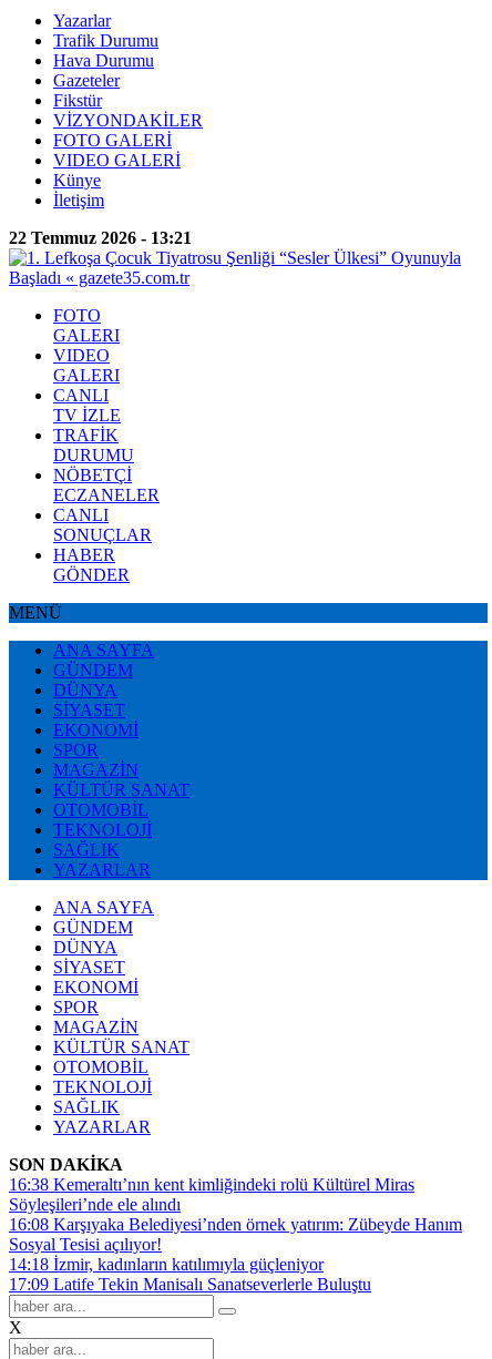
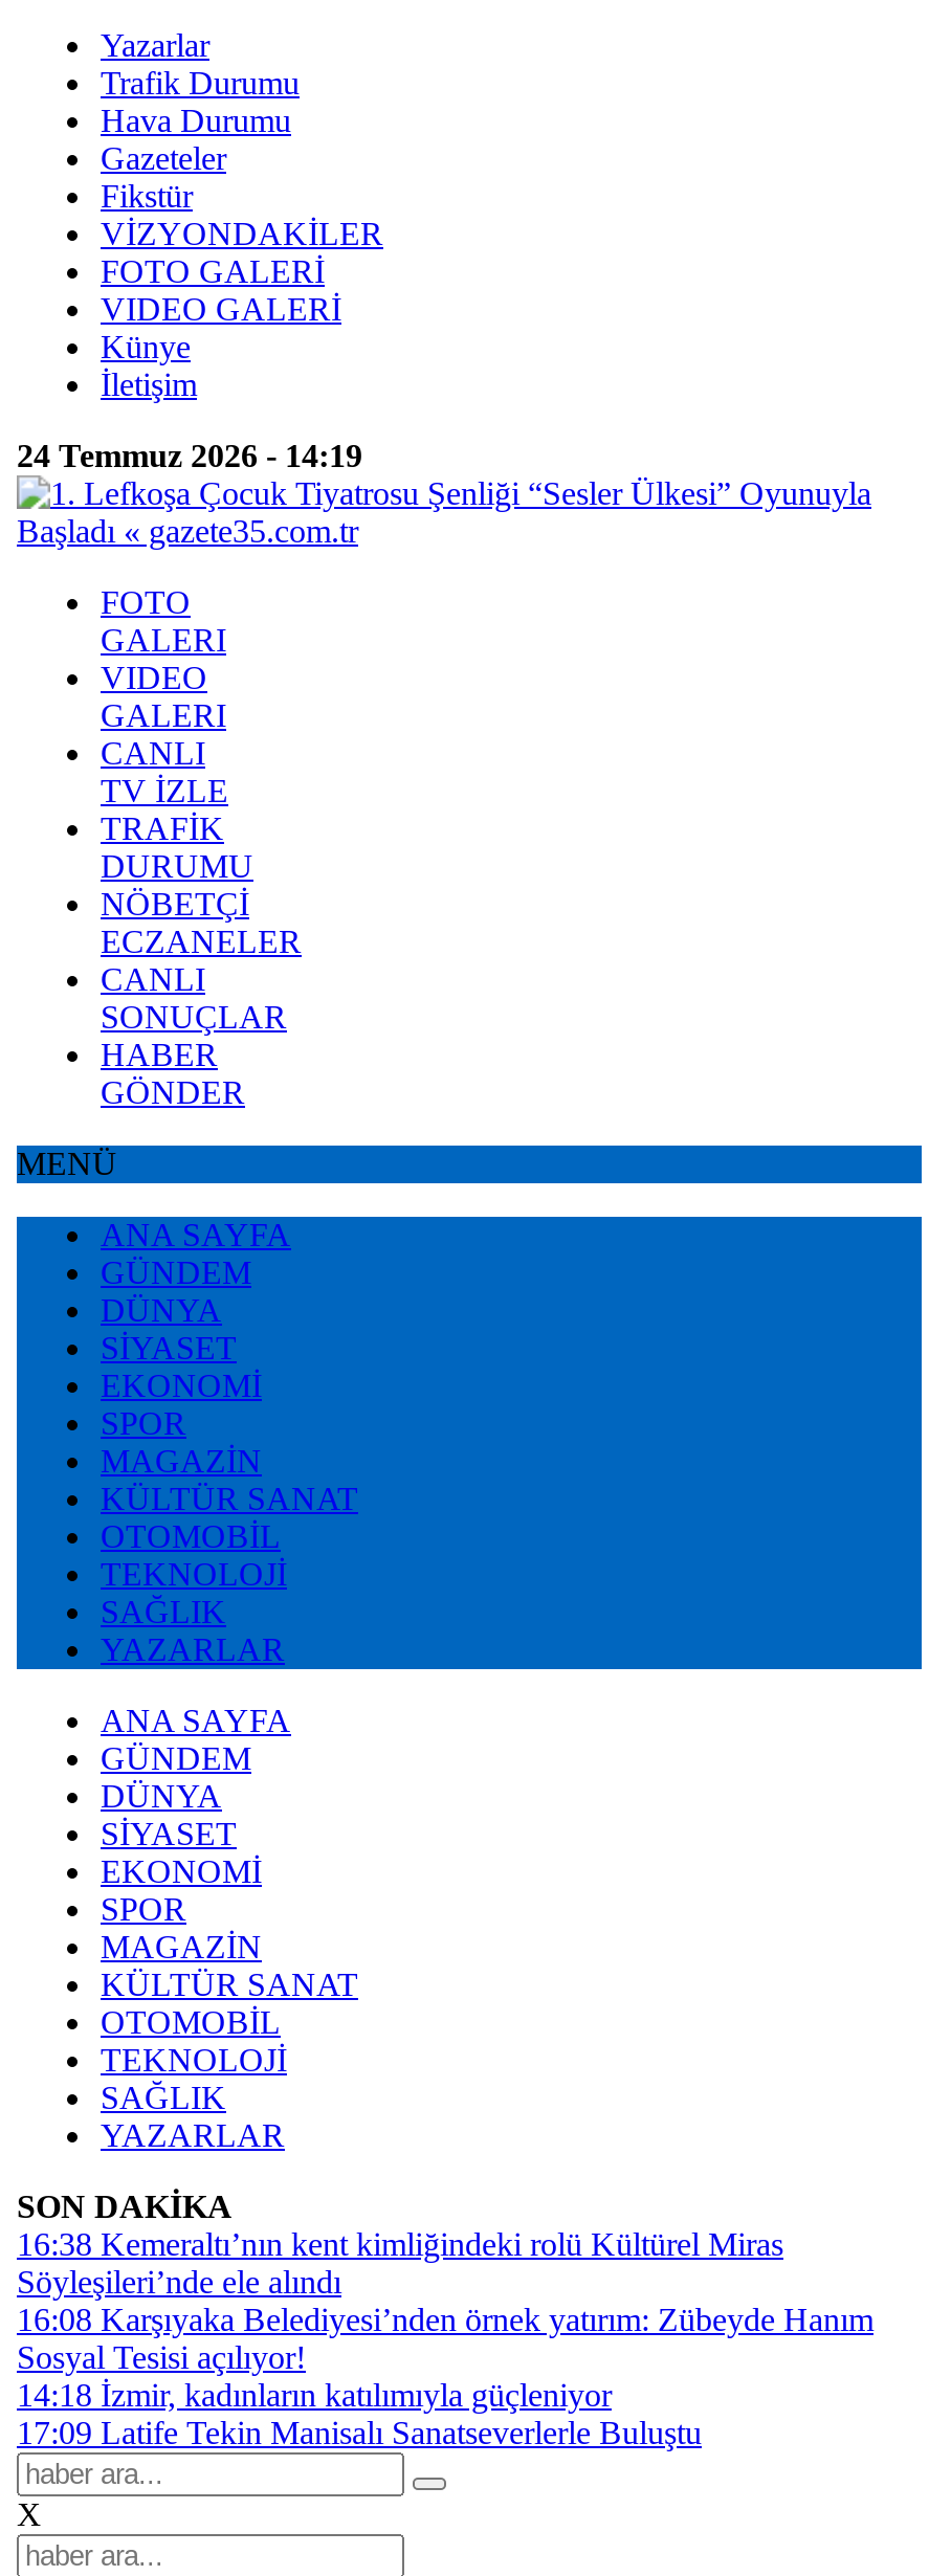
[9,228,192,247] 22 Temmuz 2026 - 13:21 -> [17,438,362,473] 24 Temmuz 2026 - 14:19

